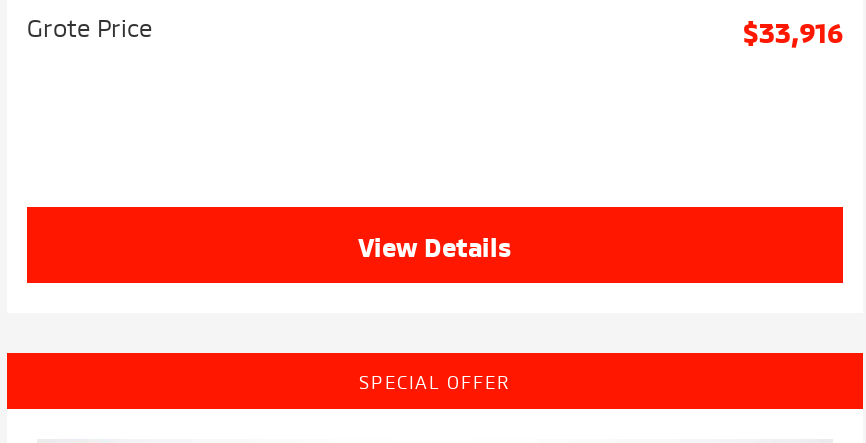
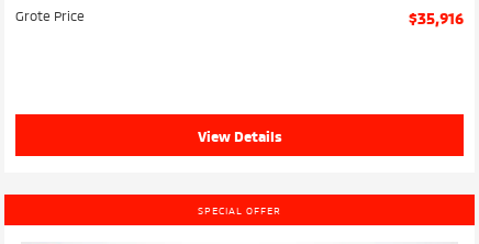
[743,11,843,49] $33,916 -> [409,7,464,27] $35,916

